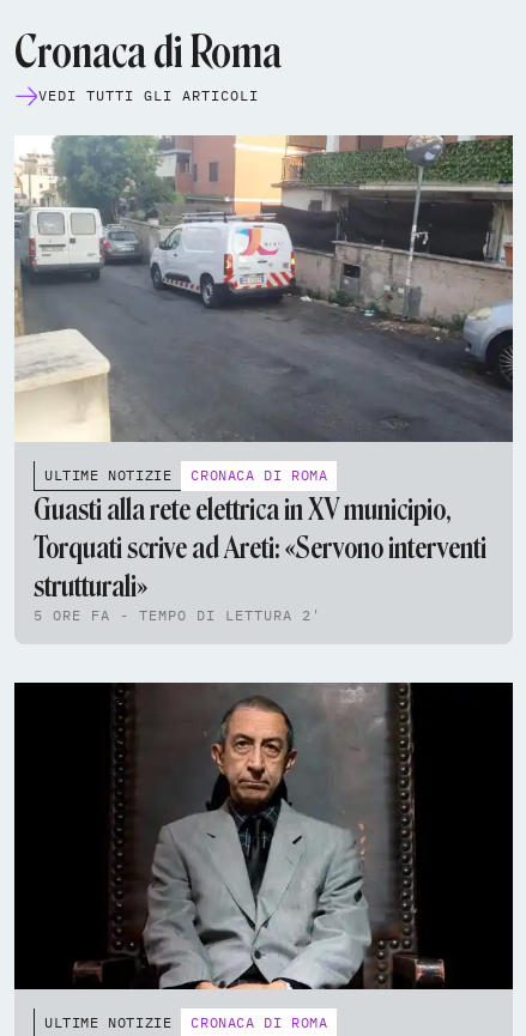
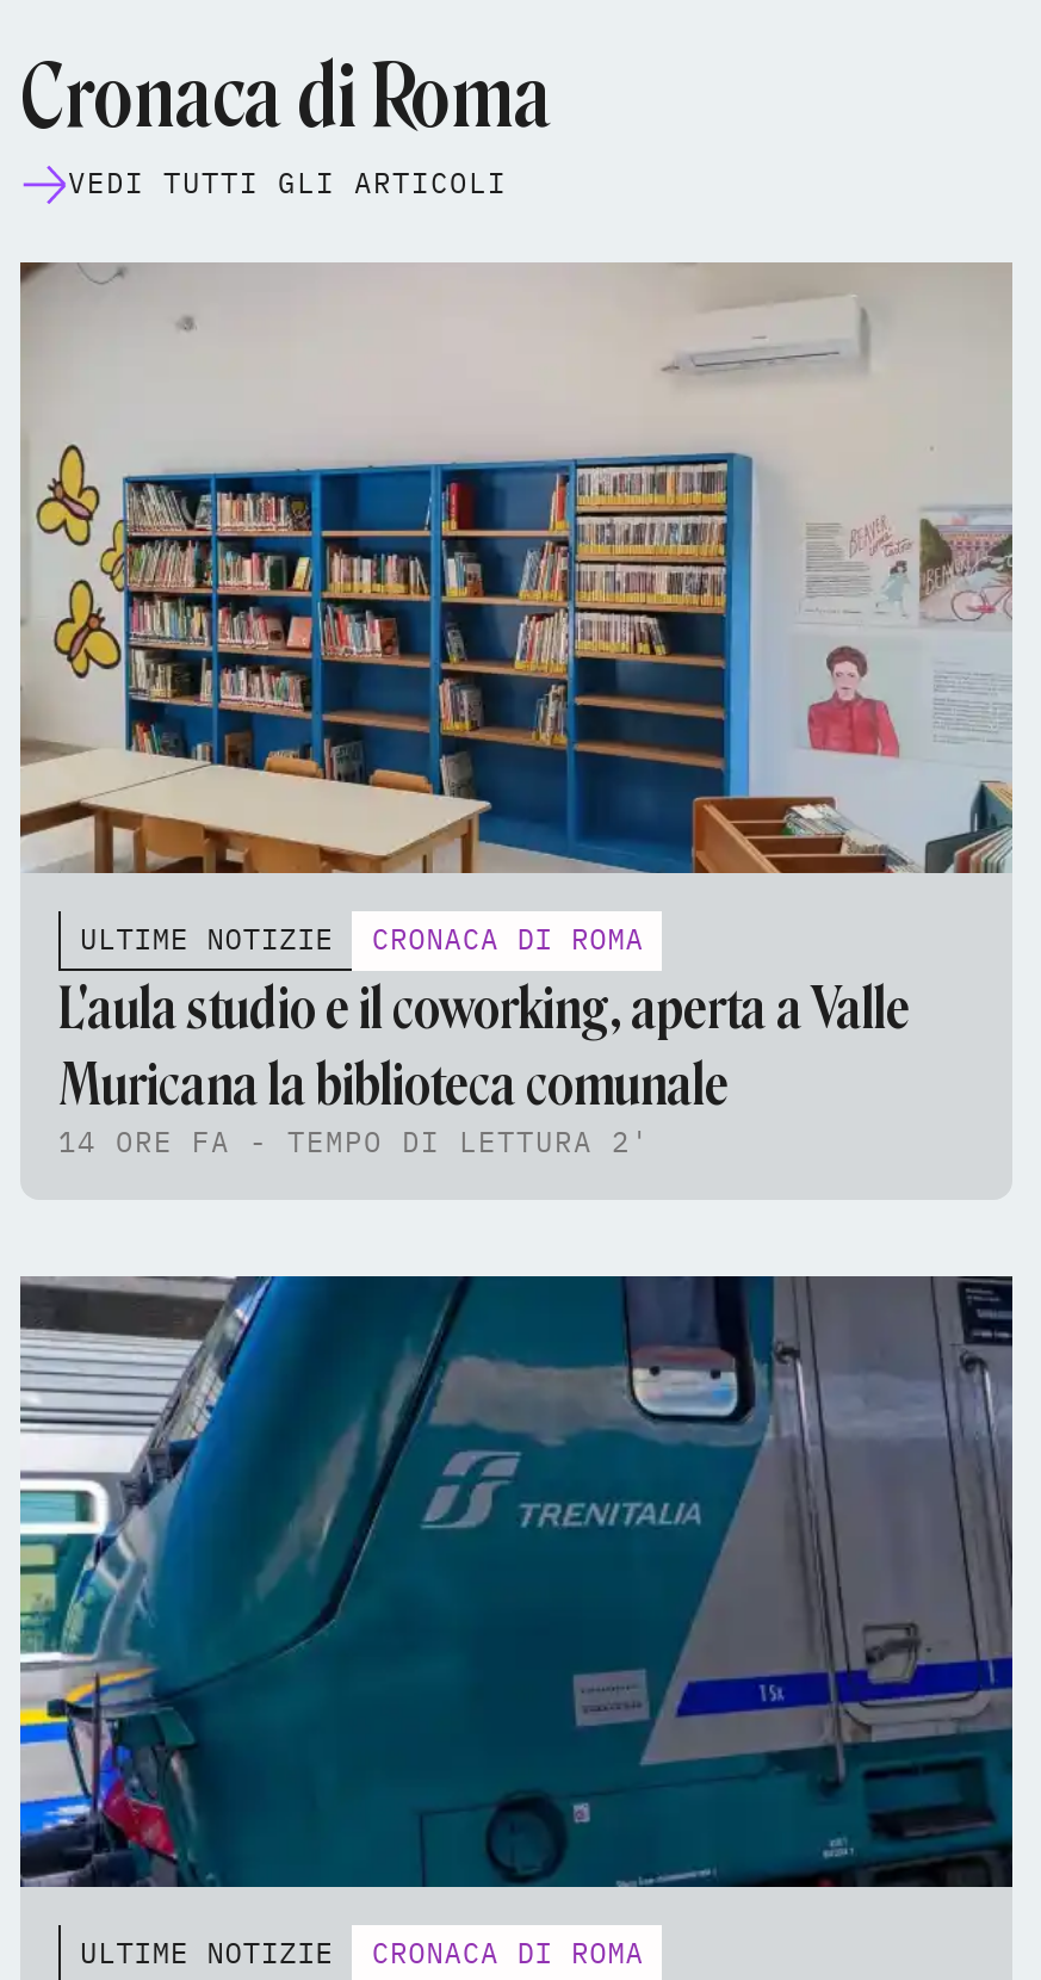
[14,135,514,443] [image] -> [18,260,1012,875] [image]
[34,492,486,624] Guasti alla rete elettrica in XV municipio, | Torquati scrive ad Areti: «Servono interventi | strutturali» | 5 ORE FA - TEMPO DI LETTURA 2' -> [58,974,910,1160] L'aula studio e il coworking, aperta a Valle | Muricana la biblioteca comunale | 14 ORE FA - TEMPO DI LETTURA 2'
[13,681,514,990] [image] -> [18,1274,1015,1889] [image]

